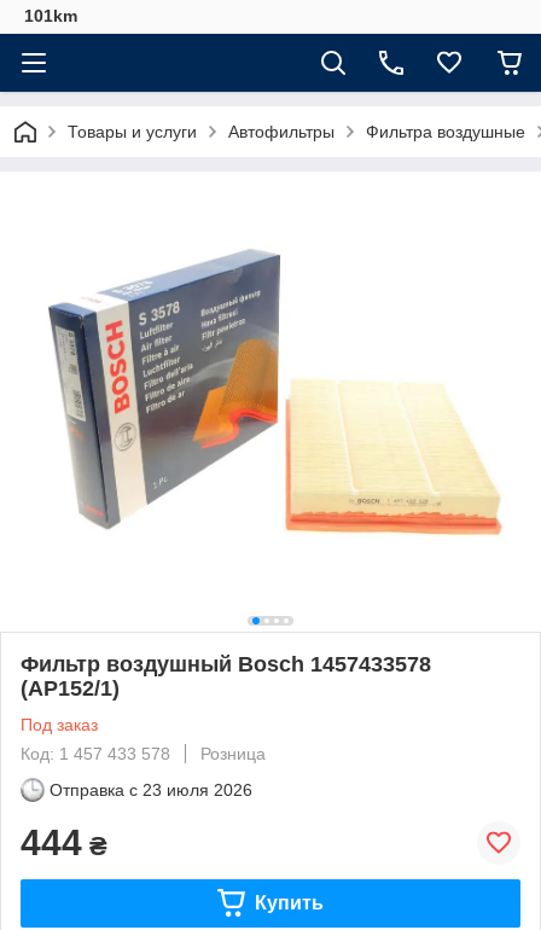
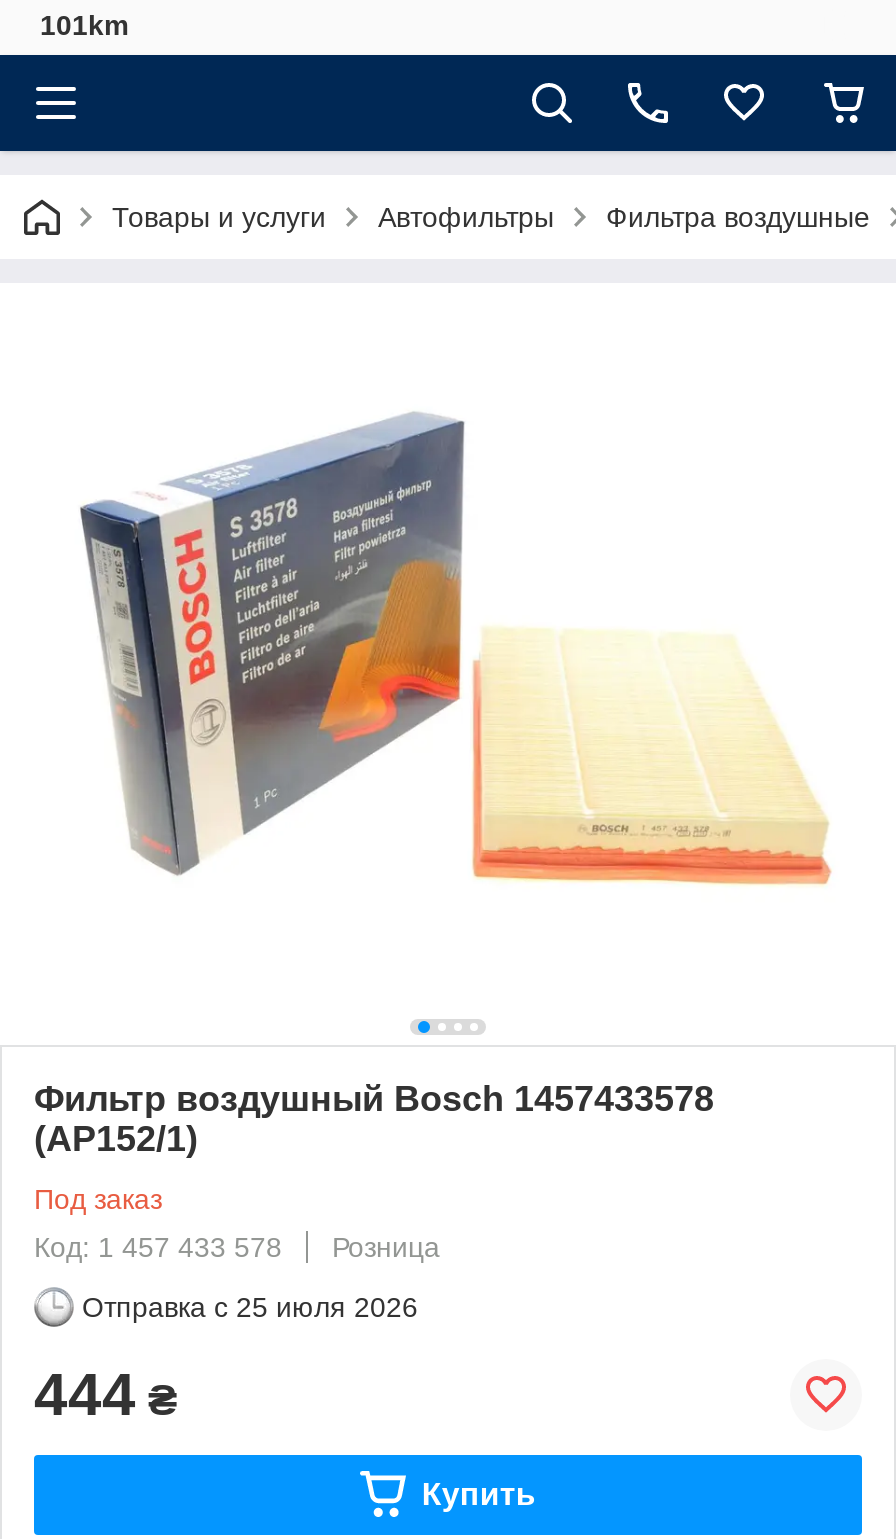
[50,780,252,799] Отправка с 23 июля 2026 -> [82,1291,418,1323] Отправка с 25 июля 2026

